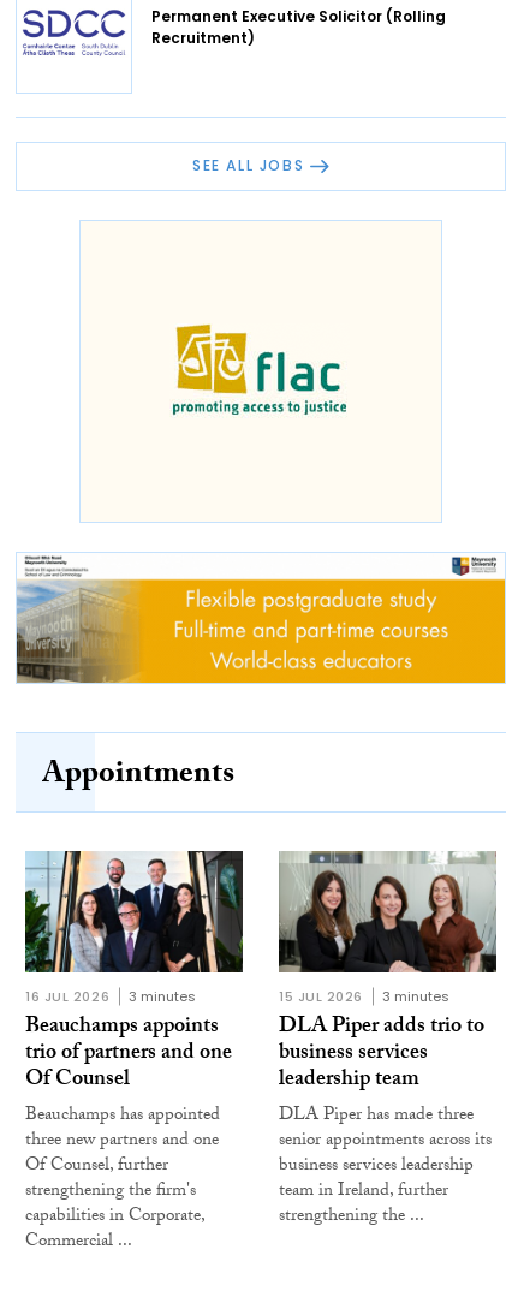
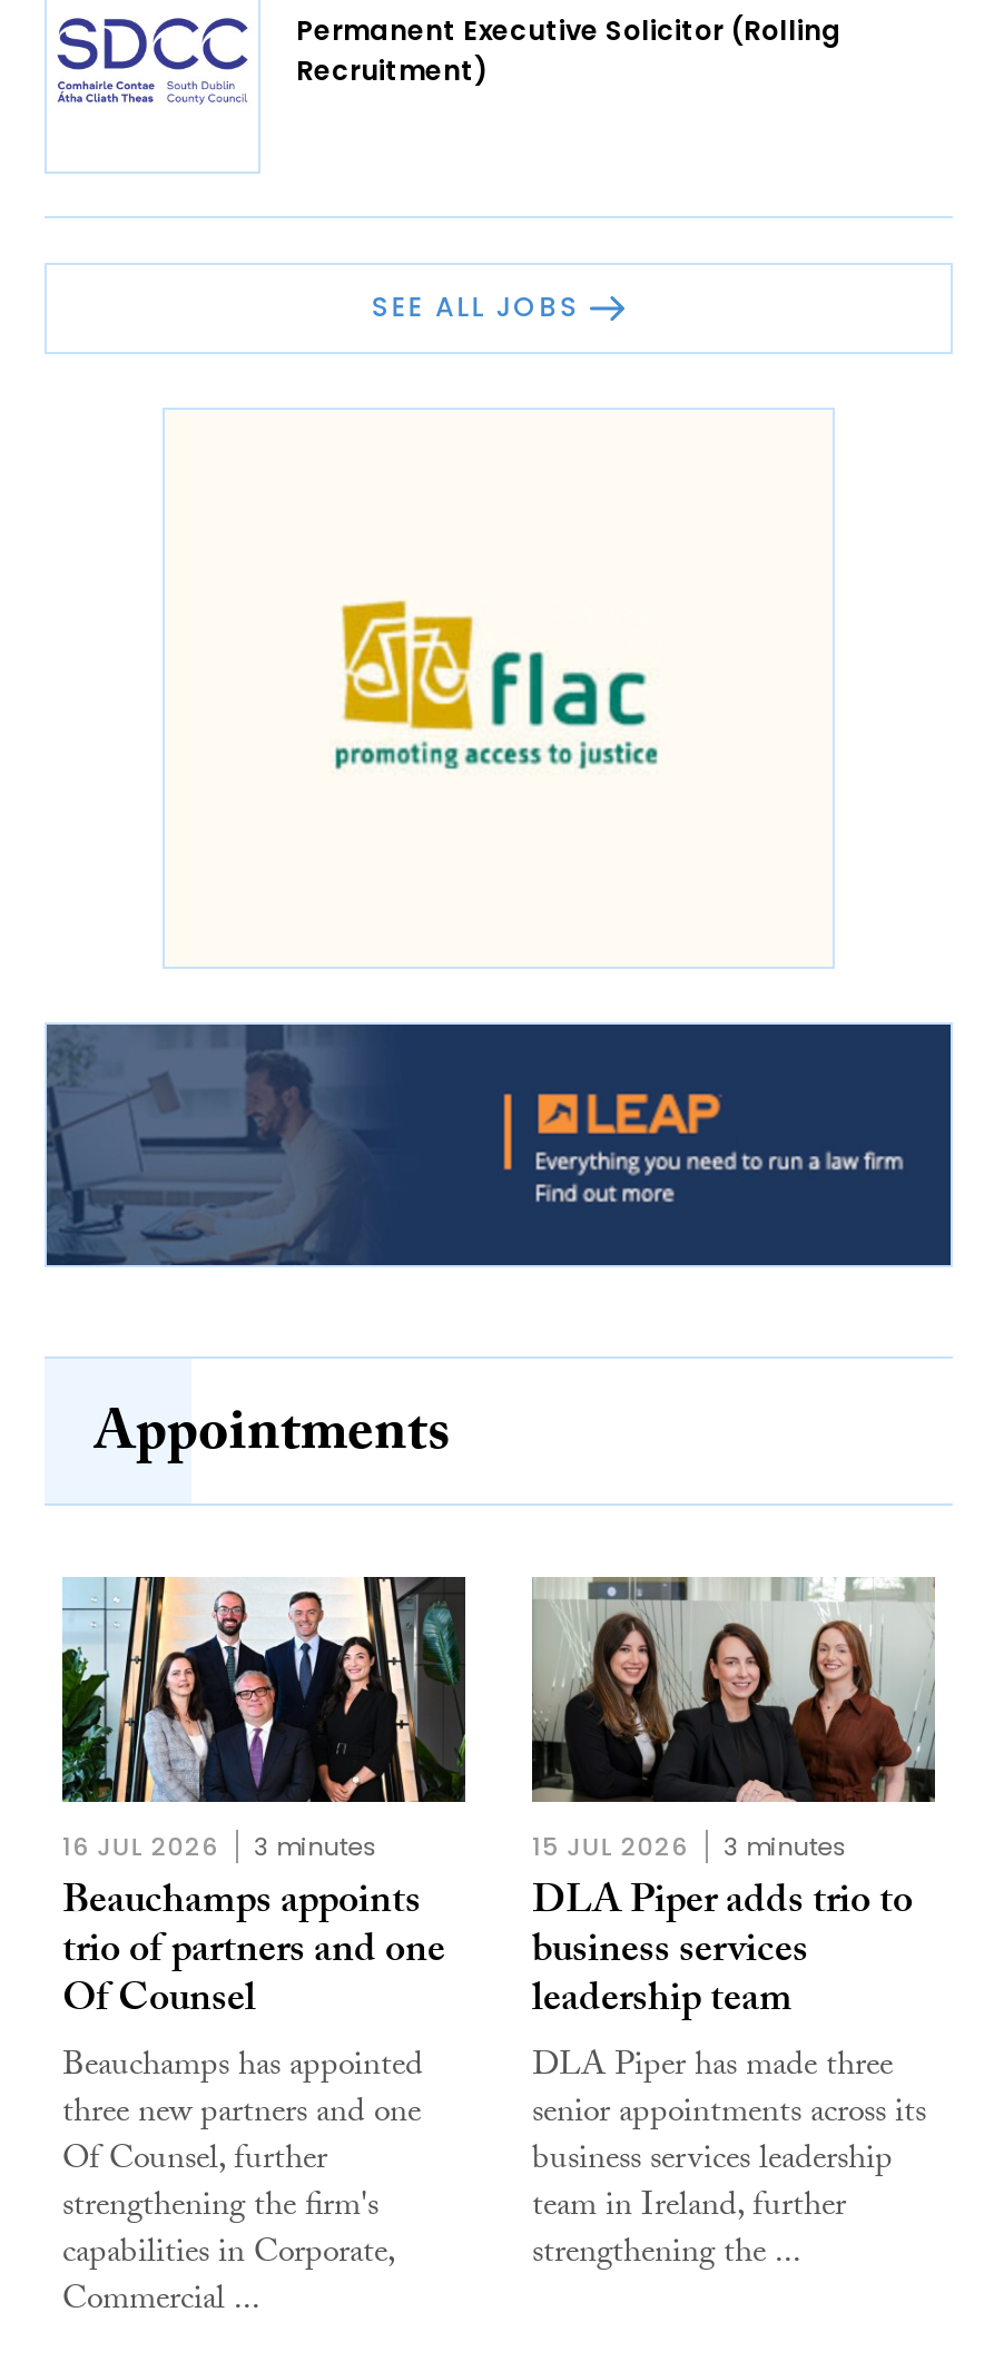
[16,553,506,684] [image] -> [45,1022,953,1267] [image]

